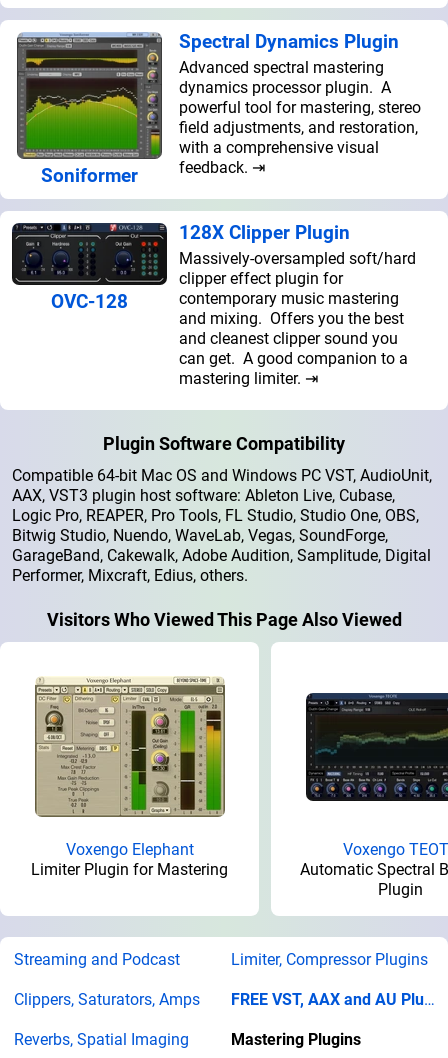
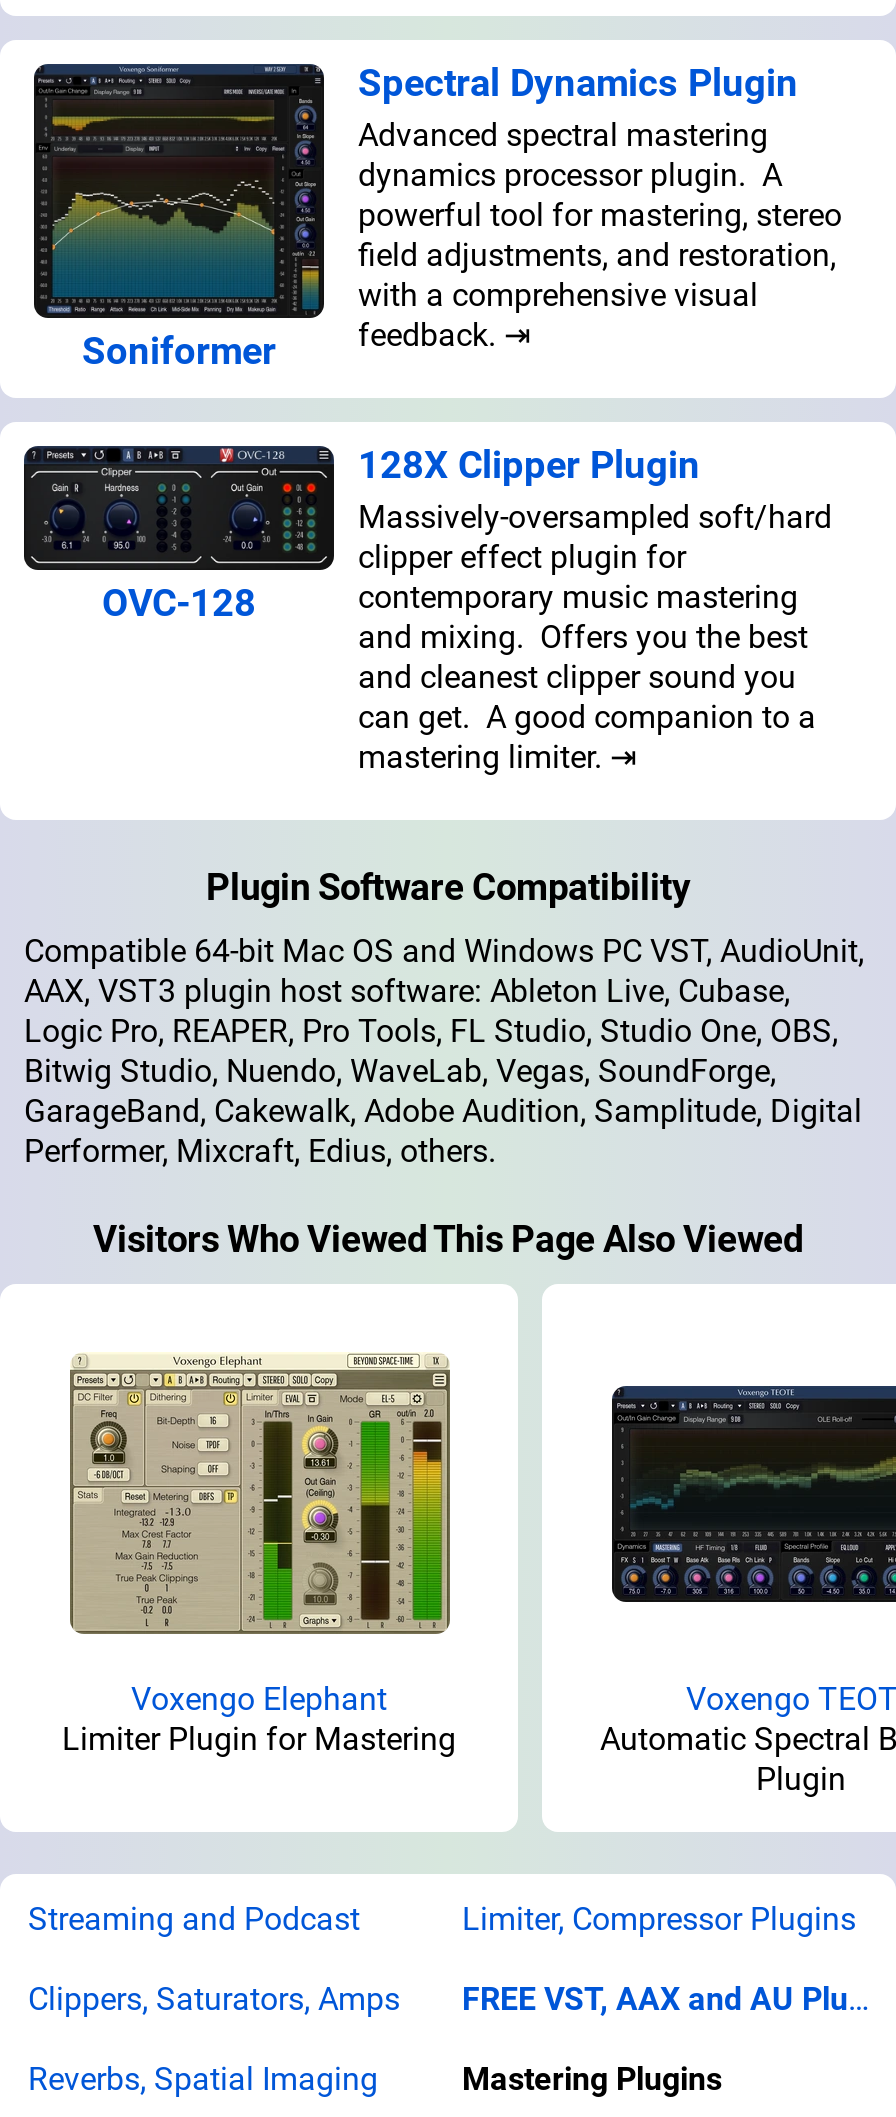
[17,32,162,159] [image] -> [36,62,322,316] [image]

